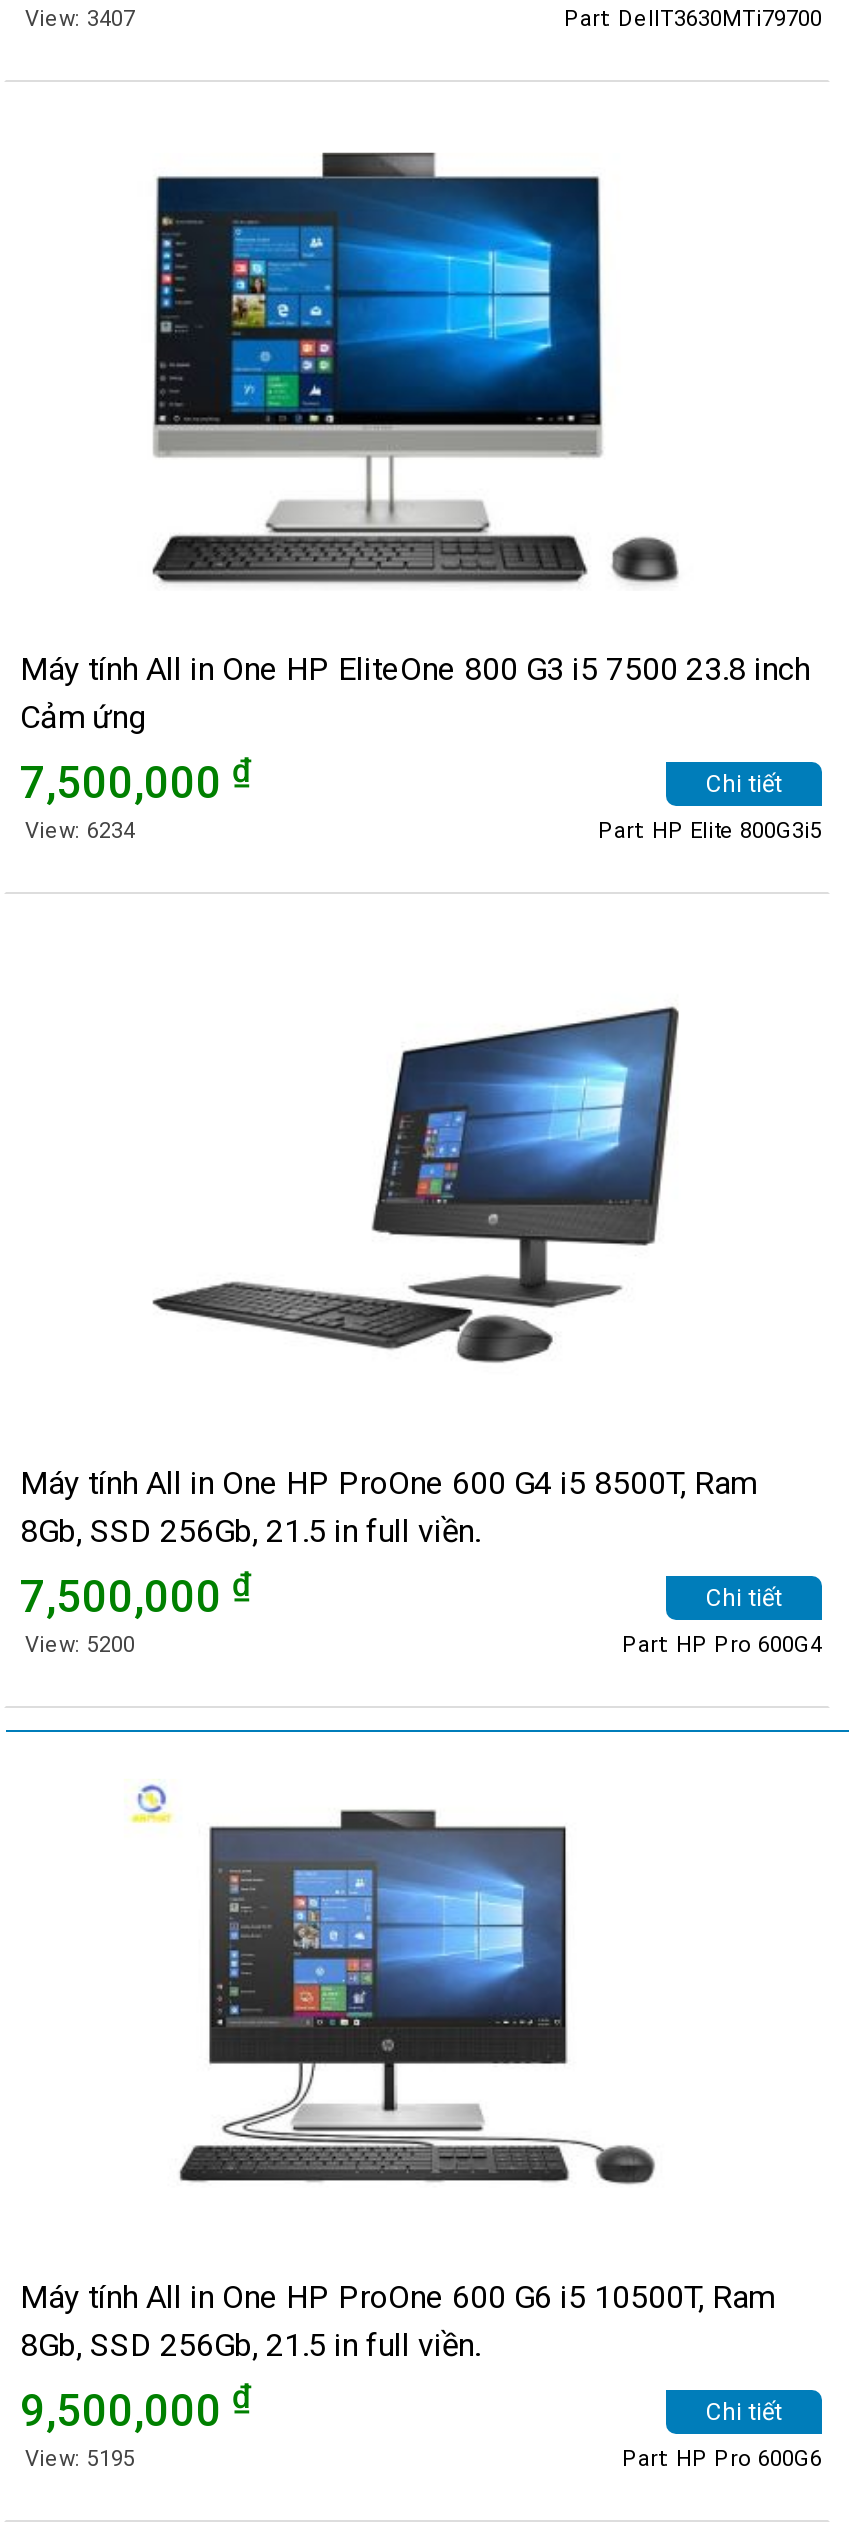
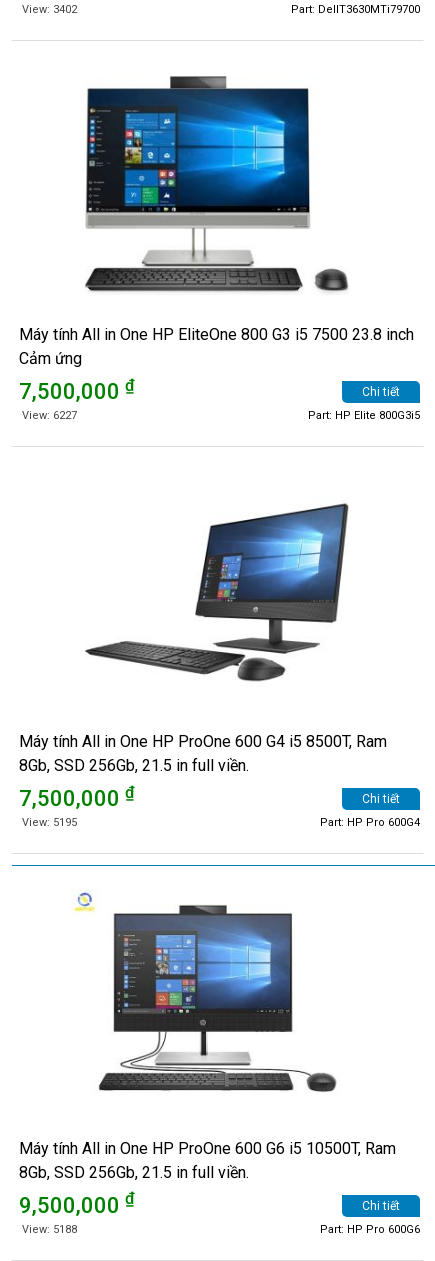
[25,6,135,32] View: 3407 -> [21,3,76,16] View: 3402
[25,819,135,845] View: 6234 -> [21,409,76,422] View: 6227
[25,1632,135,1658] View: 5200 -> [21,816,76,829] View: 5195
[25,2445,135,2471] View: 5195 -> [21,1223,76,1236] View: 5188

